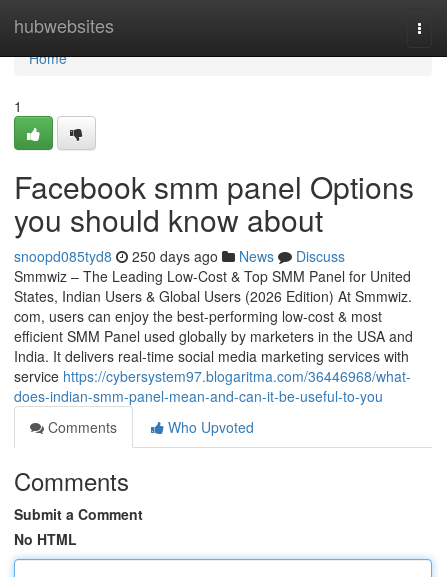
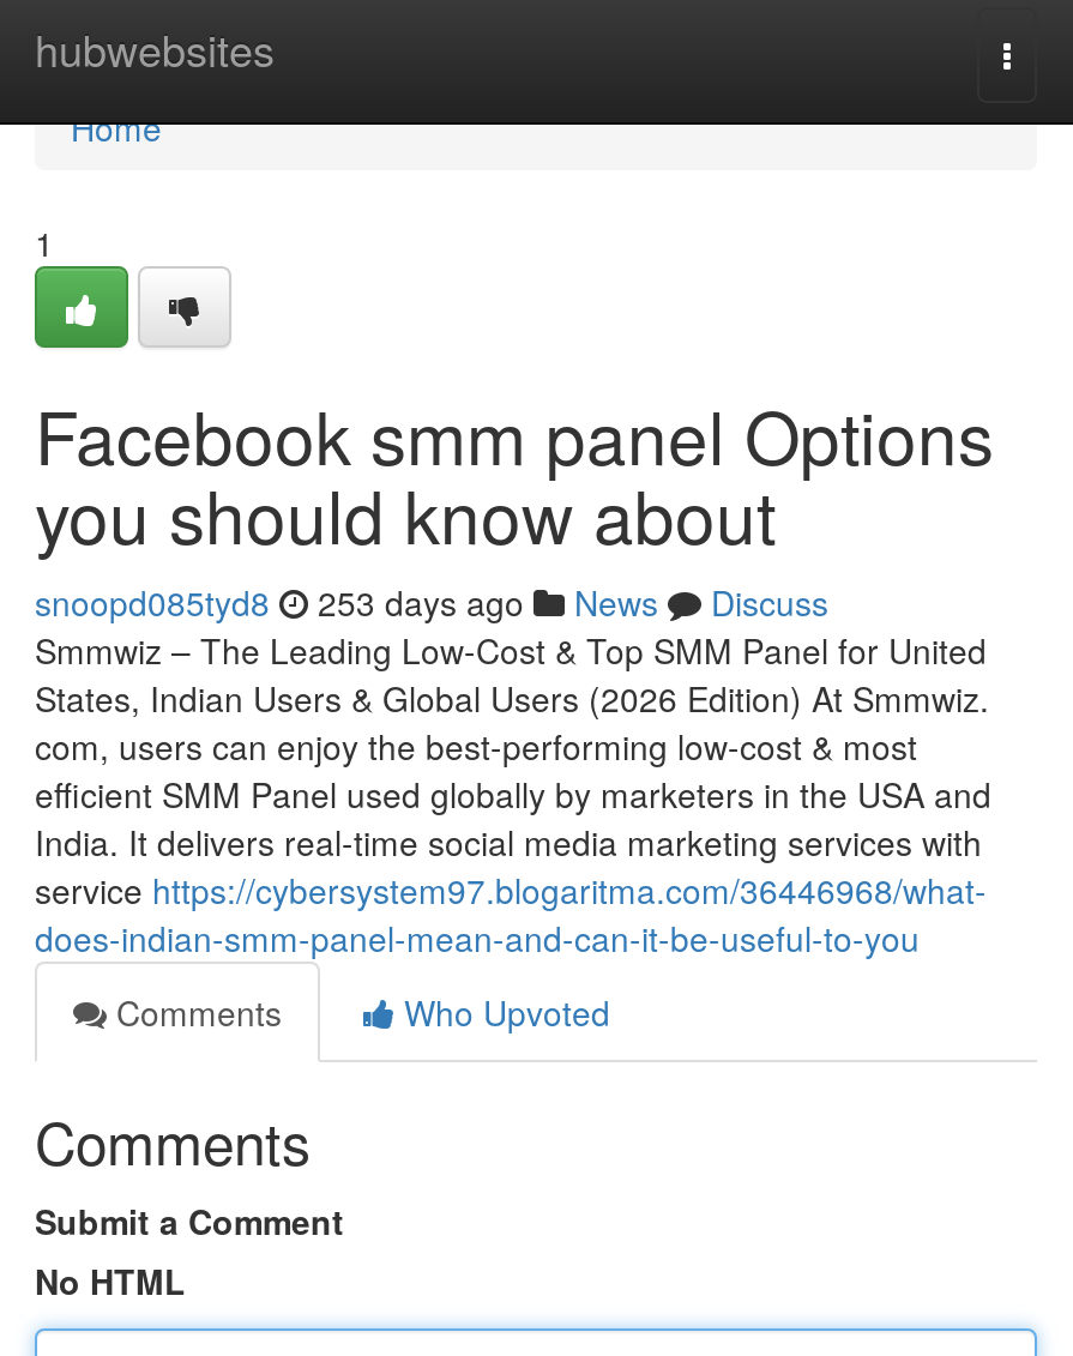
[14,246,345,266] snoopd085tyd8 250 days ago News Discuss -> [35,578,828,626] snoopd085tyd8 253 days ago News Discuss

